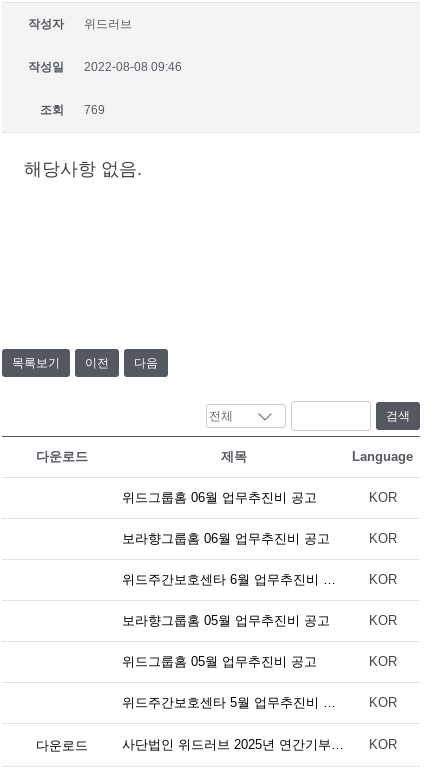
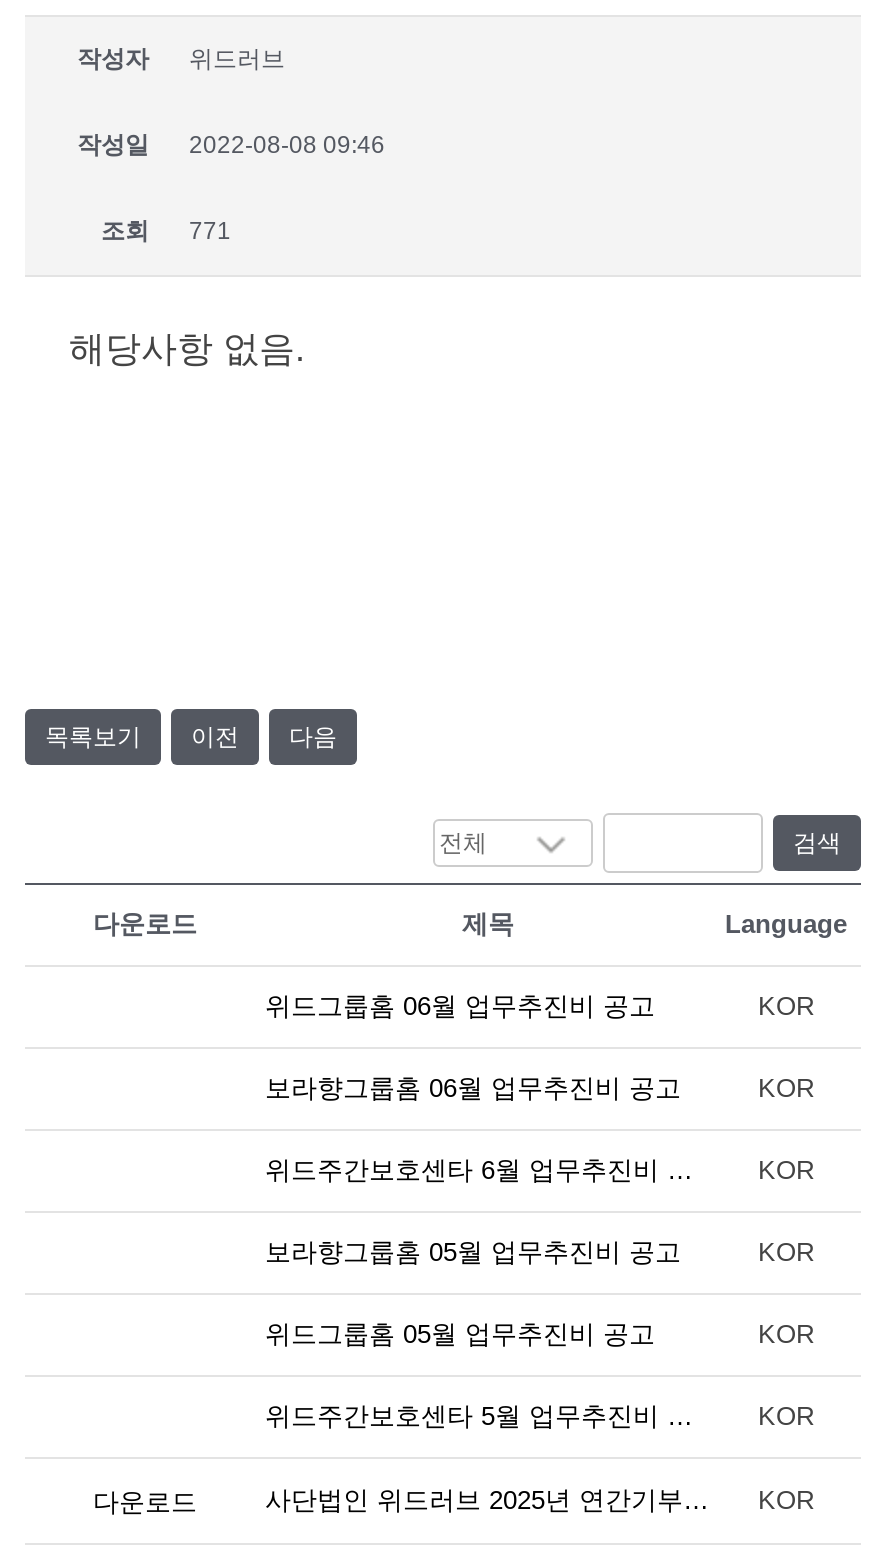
[40,103,105,117] 조회 769 -> [101,217,231,245] 조회 771

